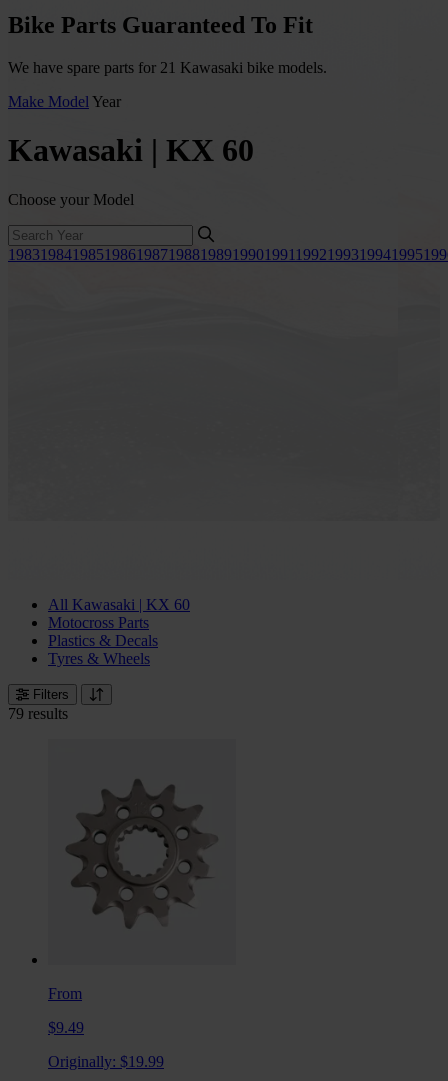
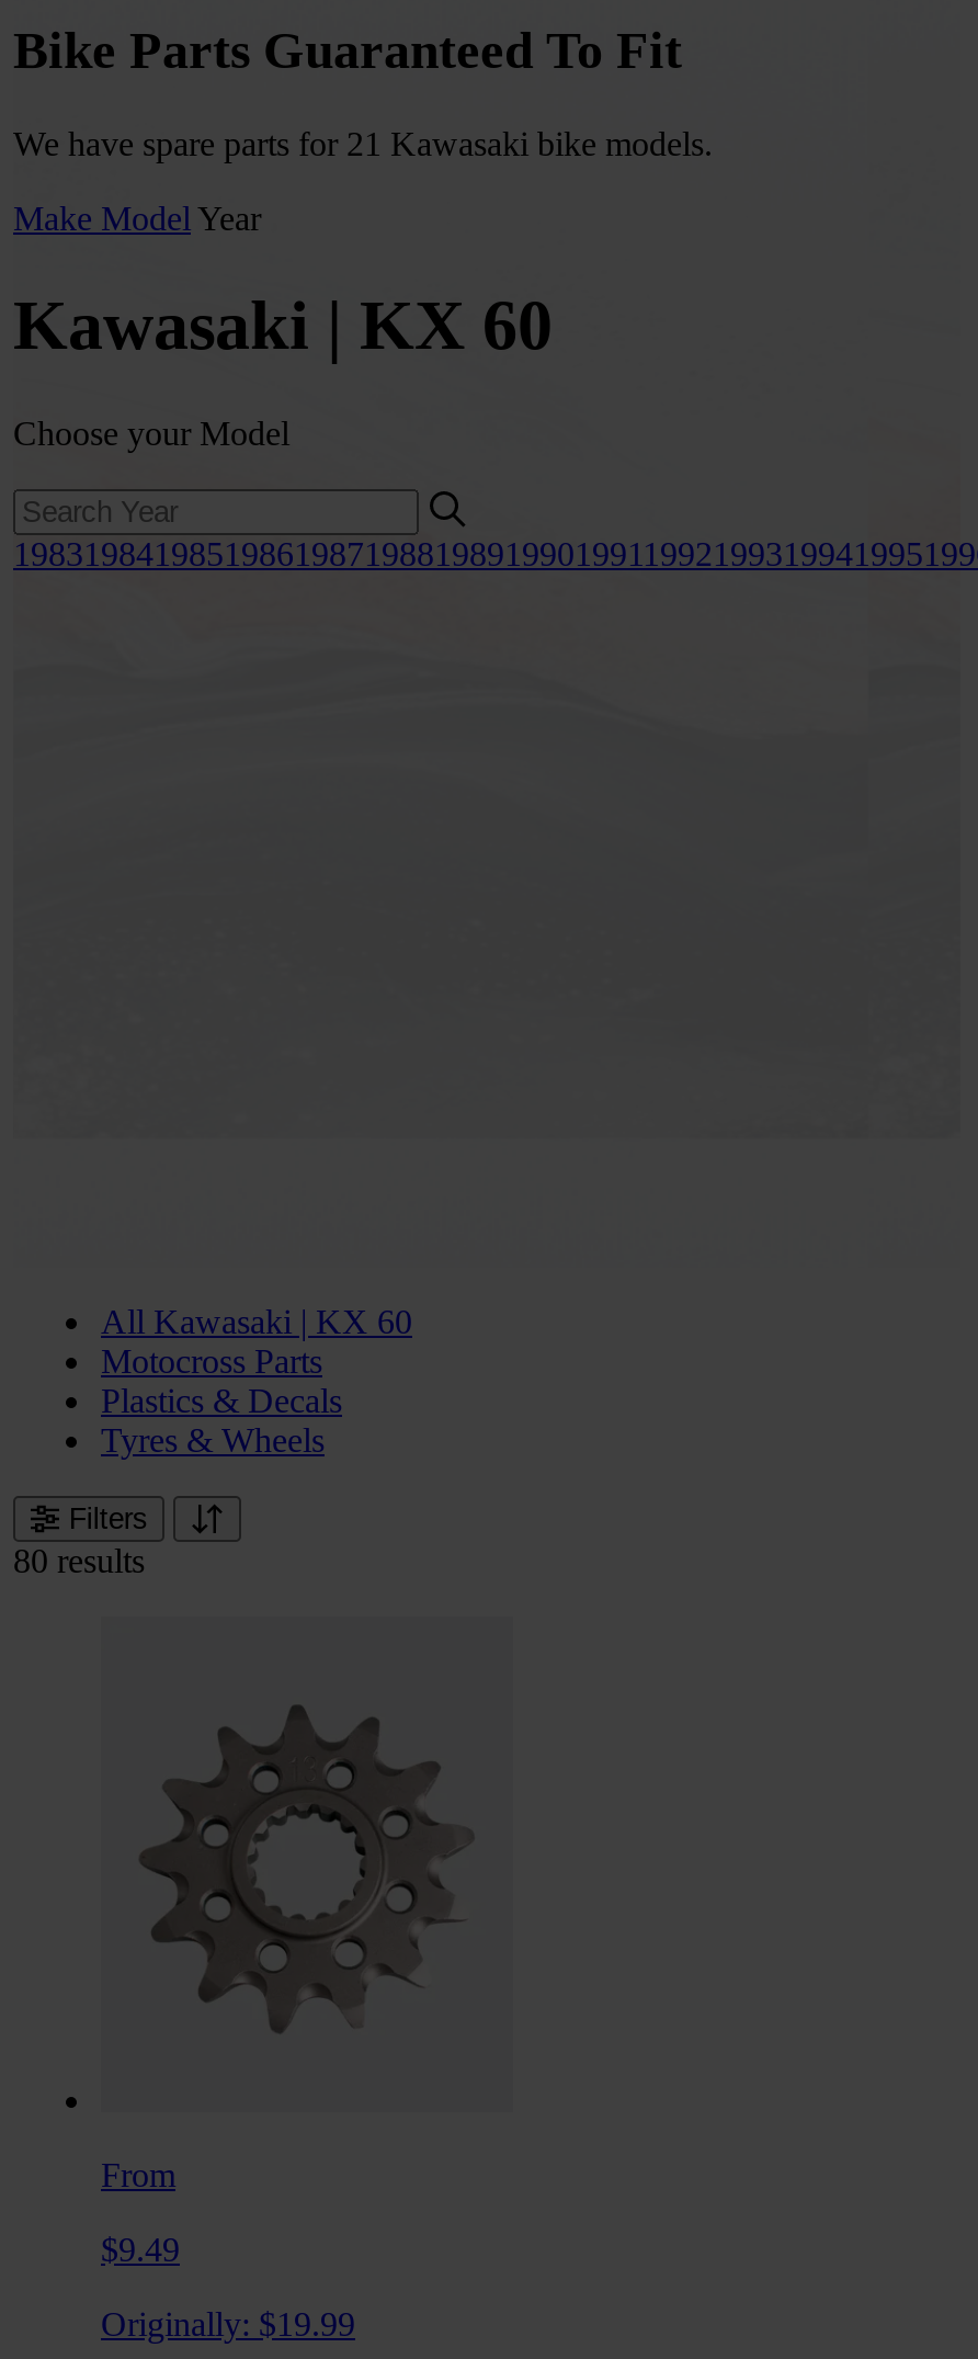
[8,705,68,722] 79 results -> [13,1542,145,1580] 80 results

